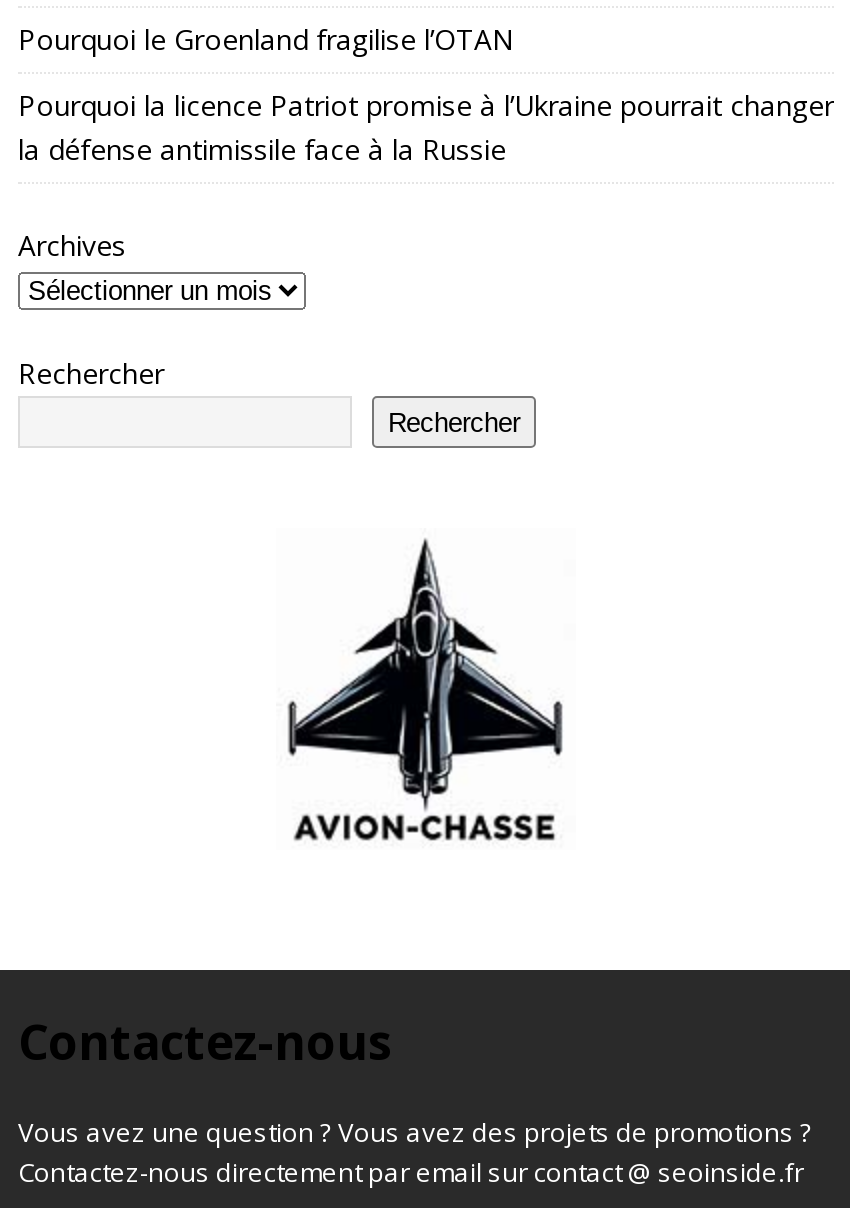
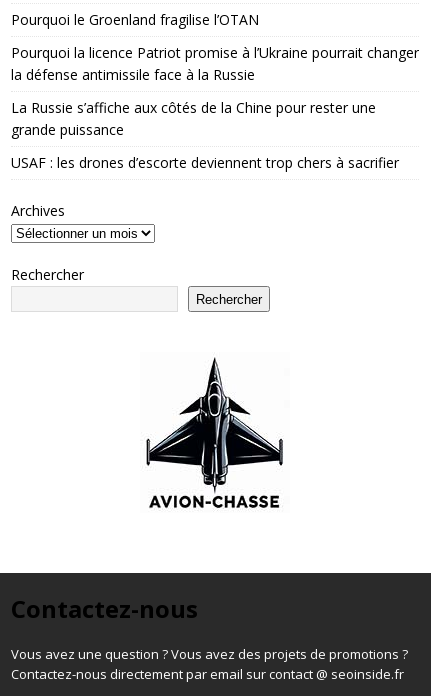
none -> [11,98,399,172] La Russie s’affiche aux côtés de la Chine pour rester une | grande puissance | USAF : les drones d’escorte deviennent trop chers à sacrifier

